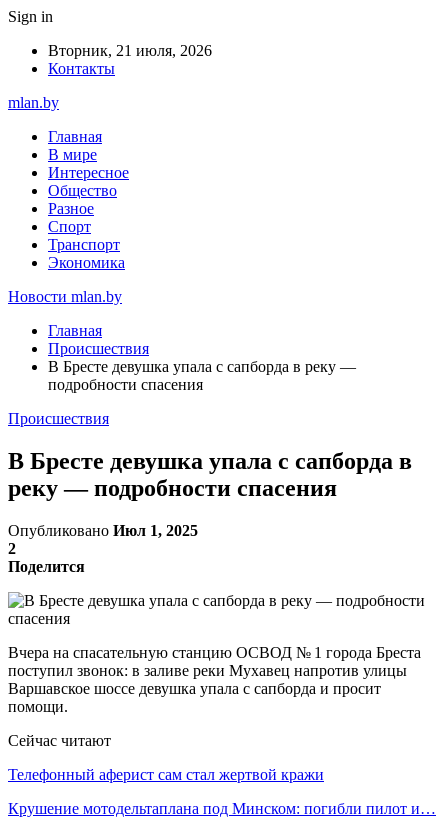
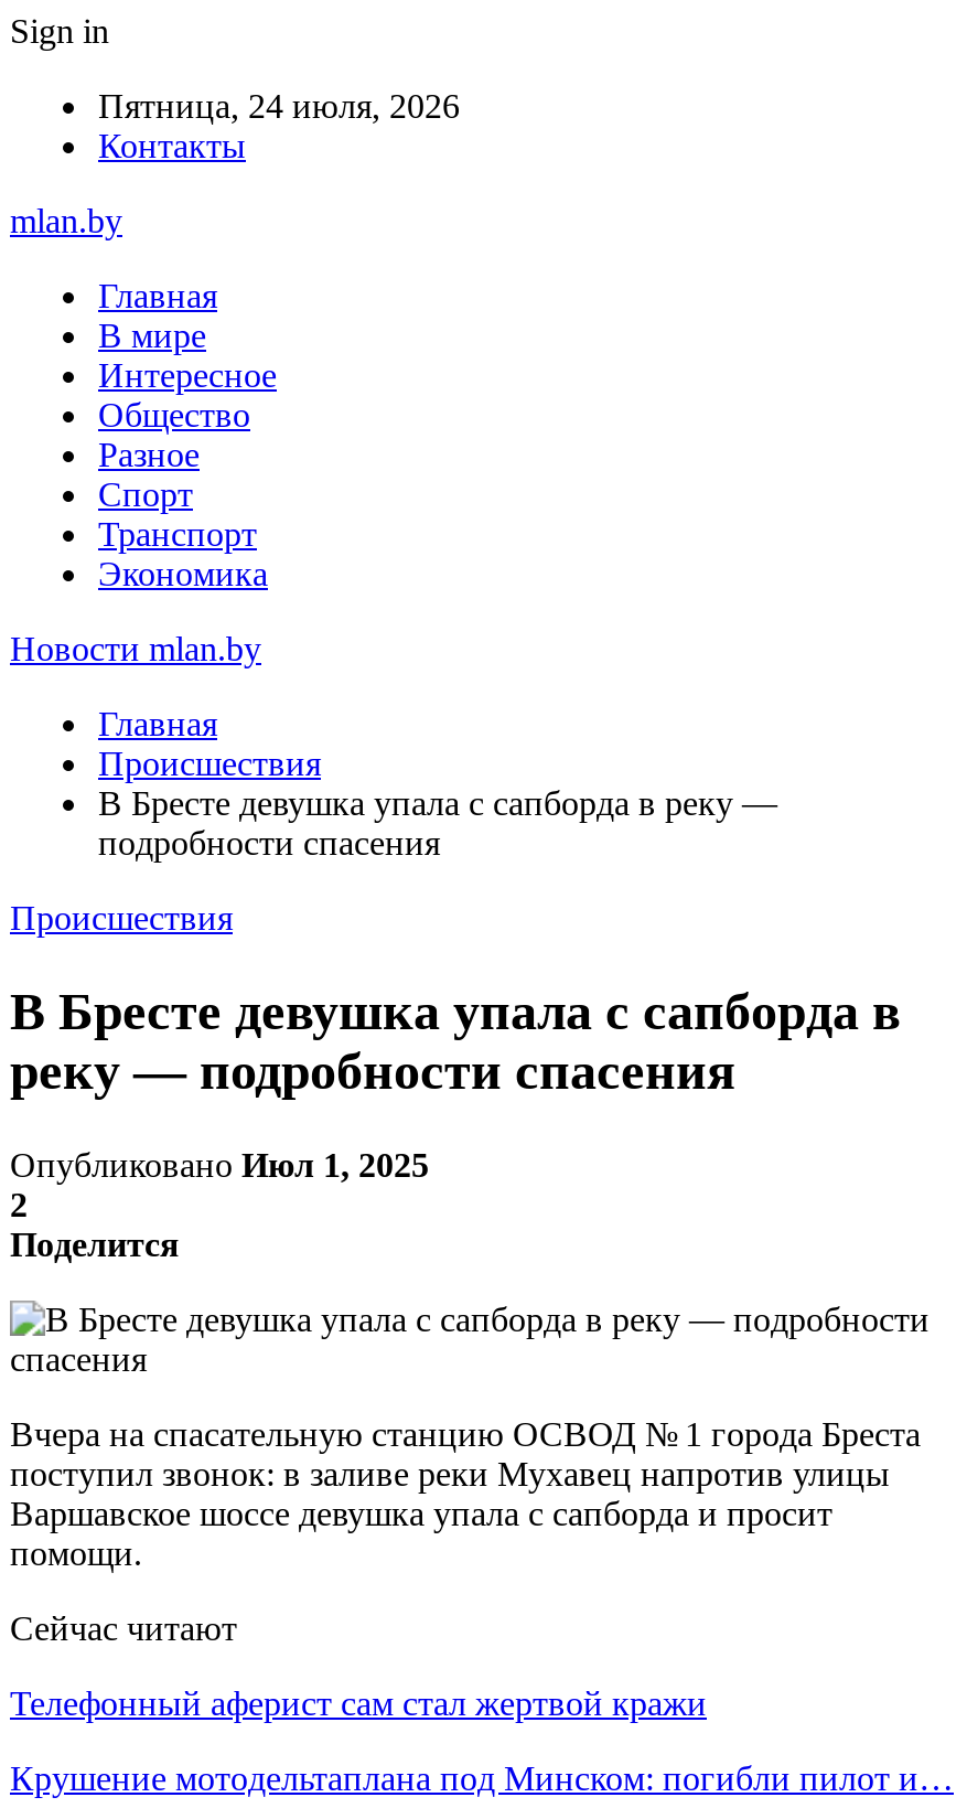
[48,42,212,59] Вторник, 21 июля, 2026 -> [98,87,460,125] Пятница, 24 июля, 2026

